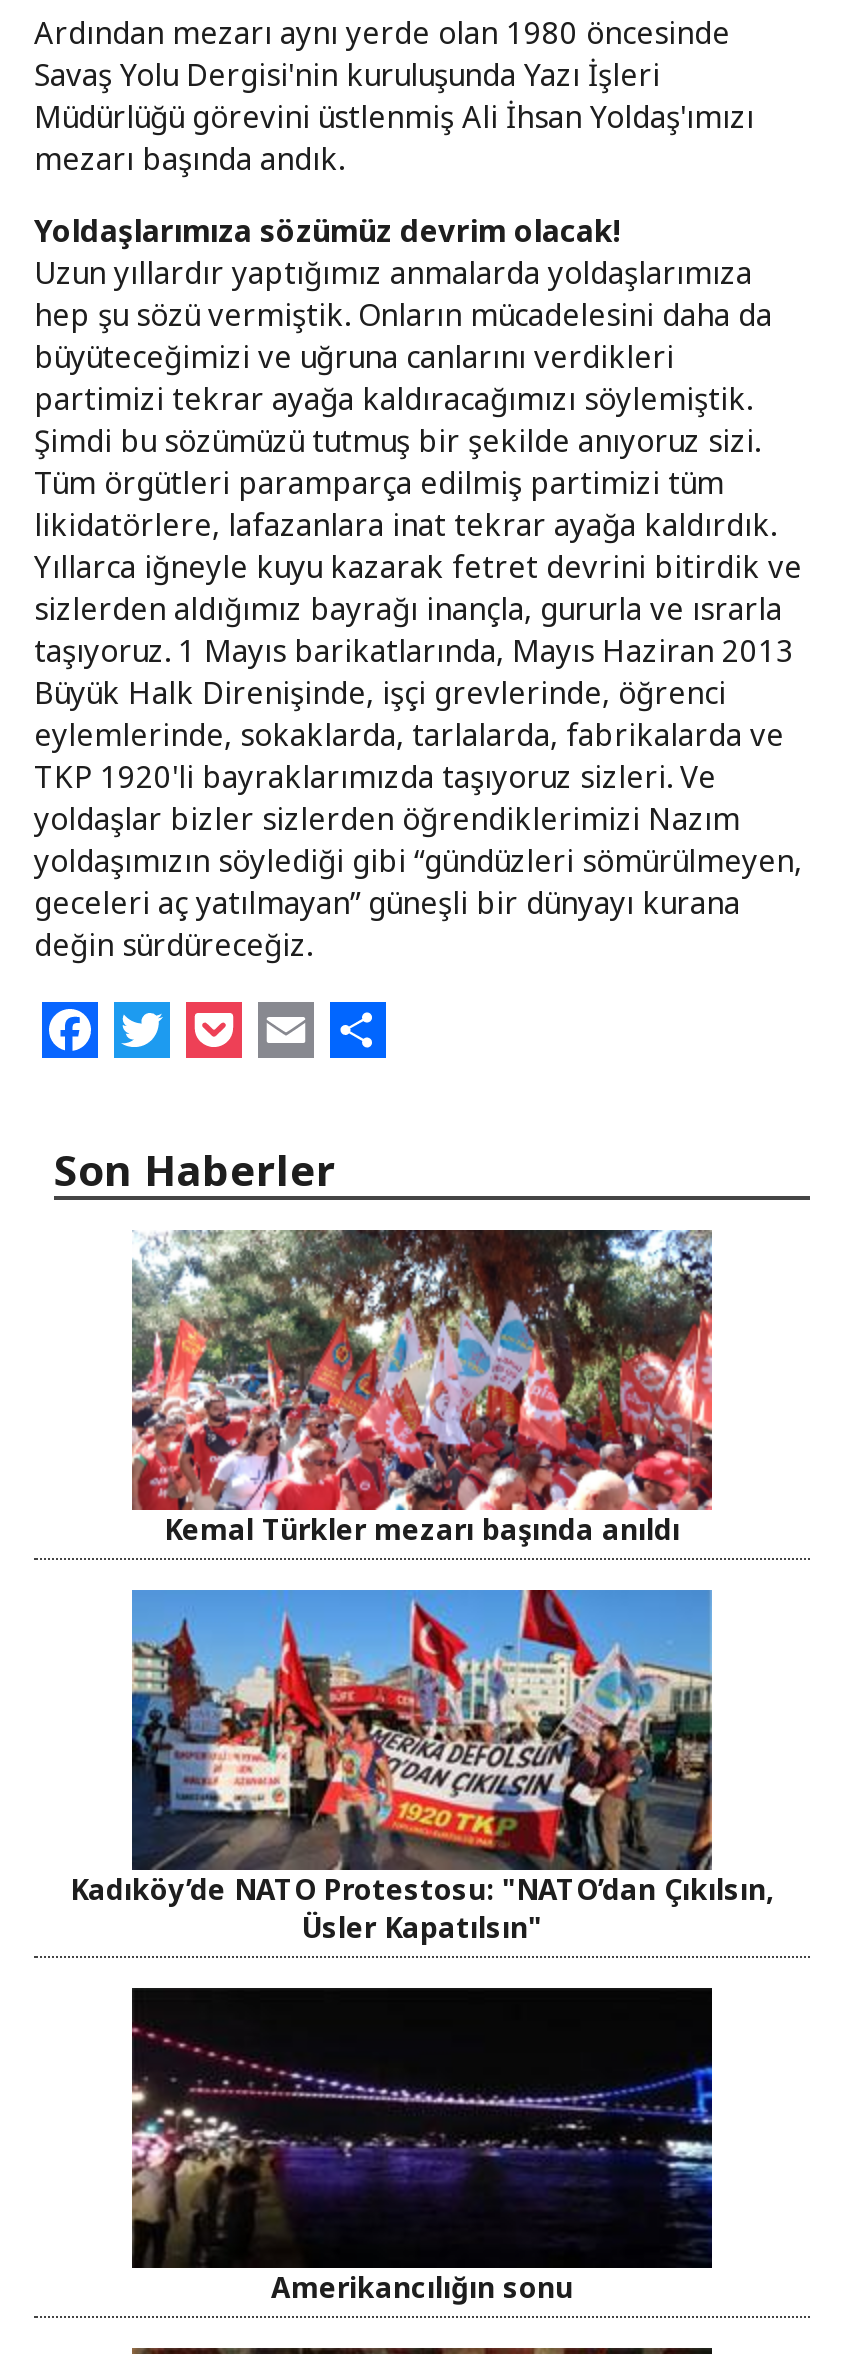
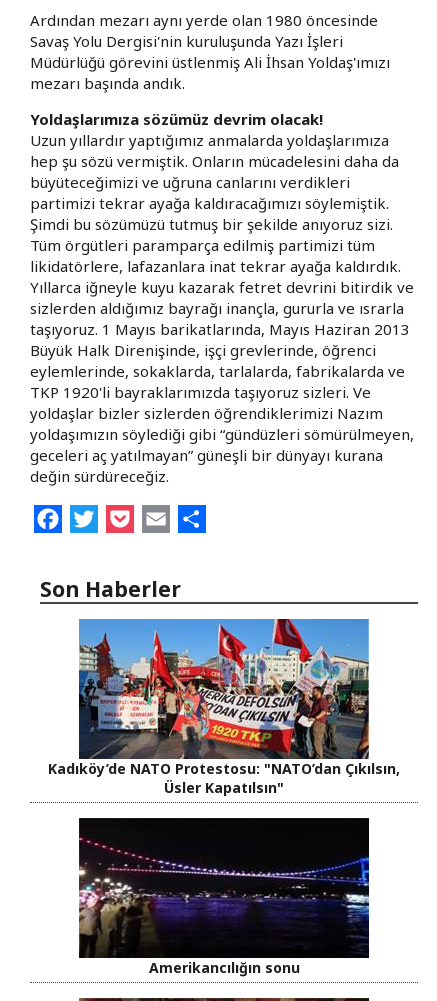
[130,1228,714,1547] [image] | Kemal Türkler mezarı başında anıldı -> none

